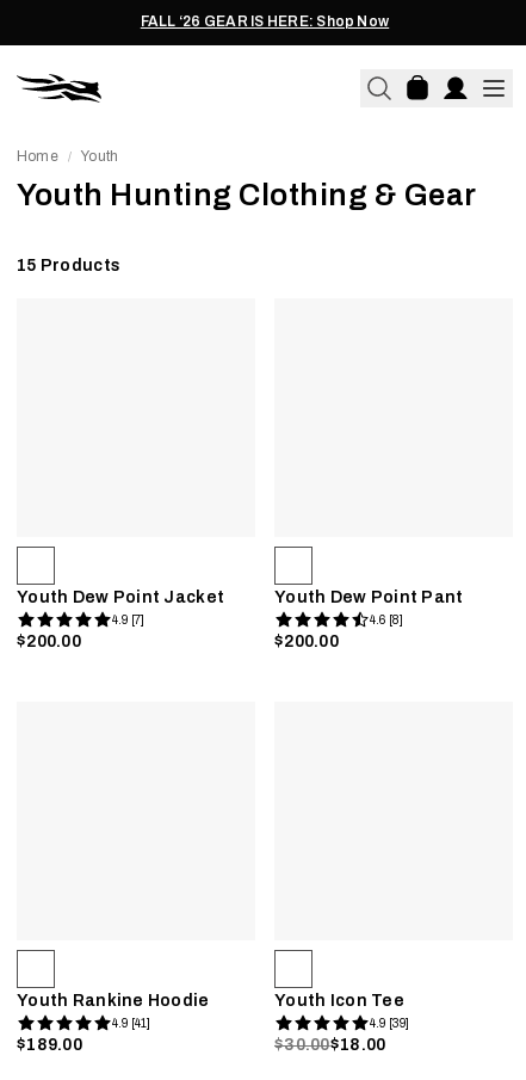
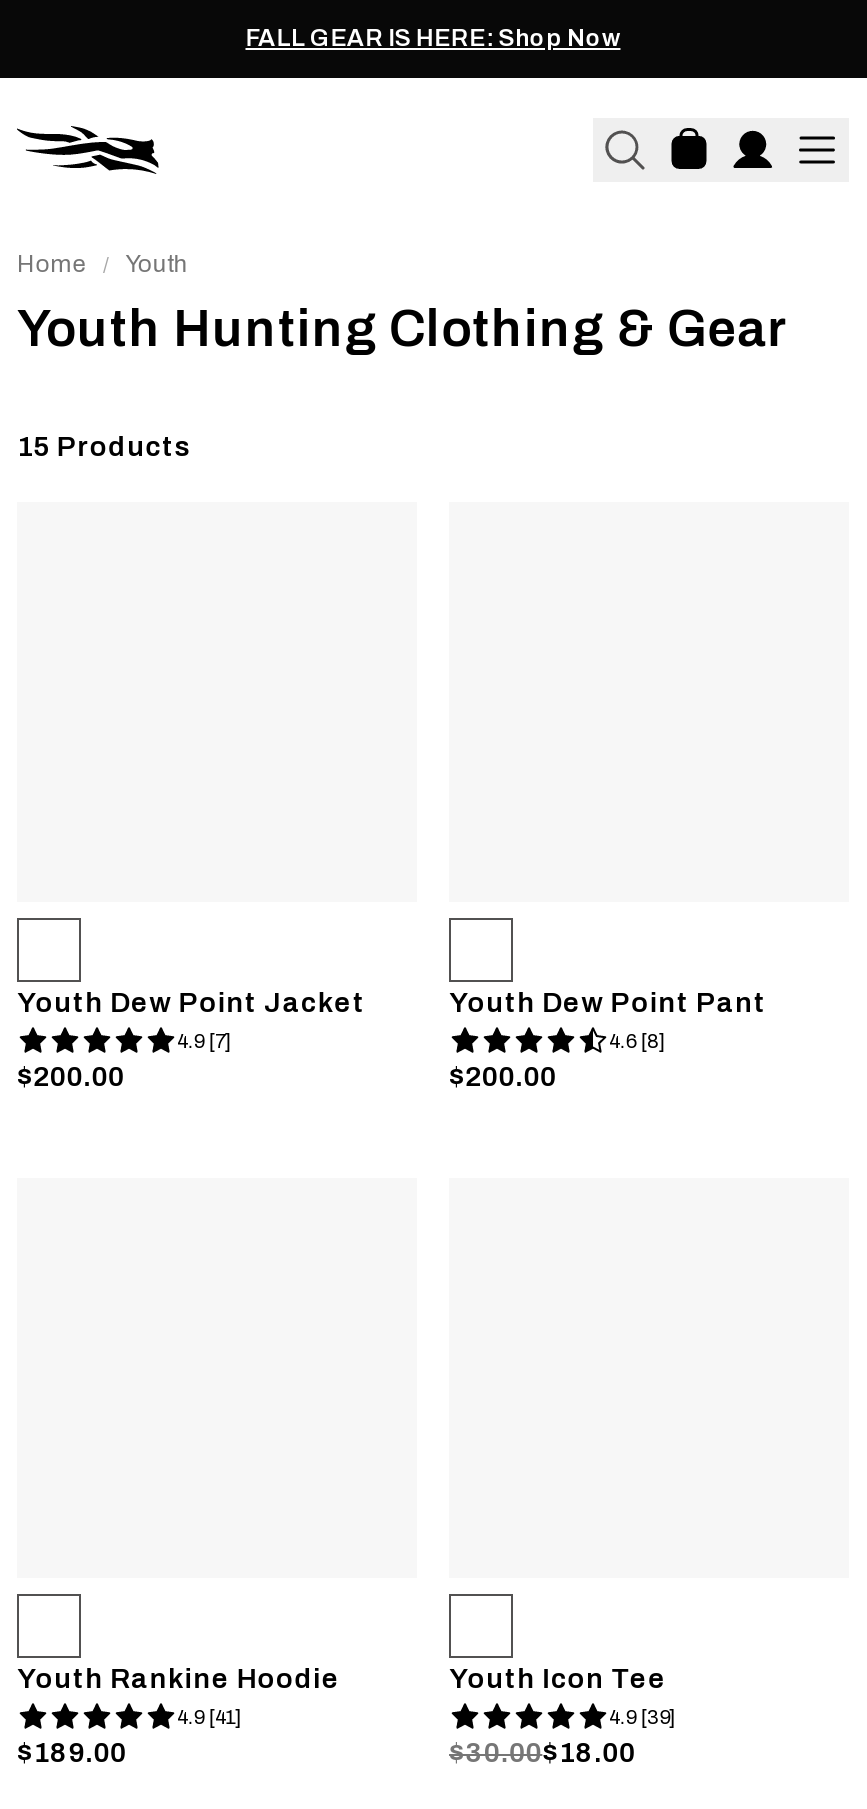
[141,13,389,30] FALL ‘26 GEAR IS HERE: Shop Now -> [245,24,620,52] FALL GEAR IS HERE: Shop Now

